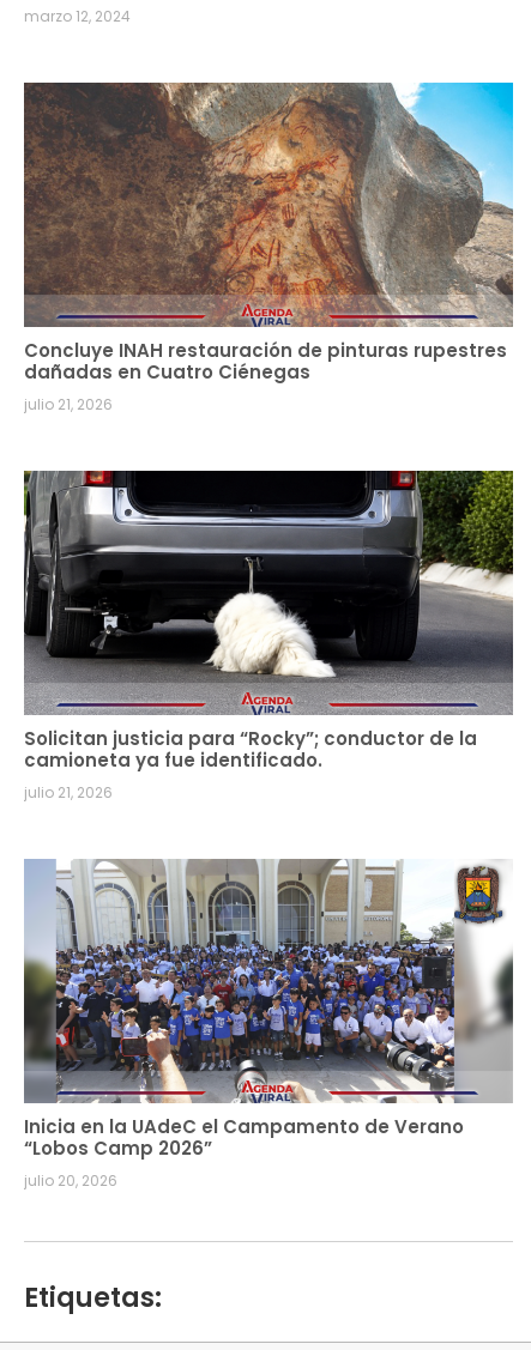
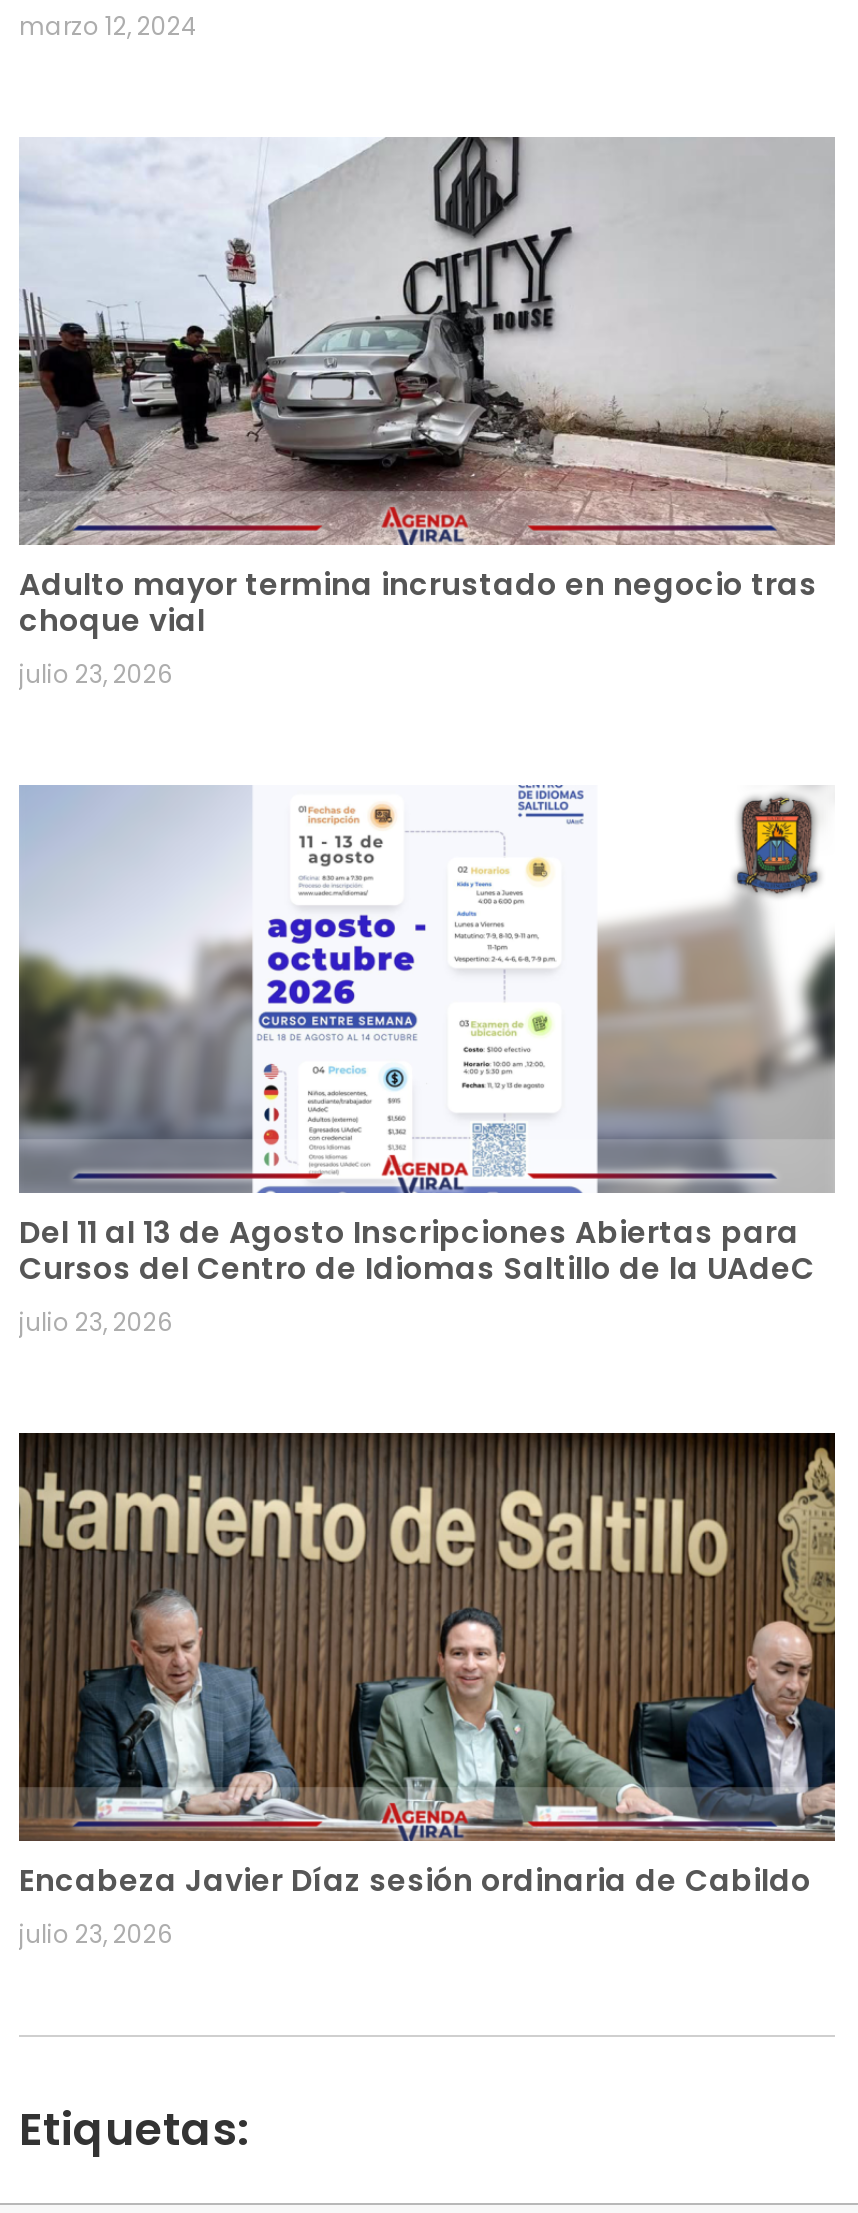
[23,81,514,414] [image] | Concluye INAH restauración de pinturas rupestres | dañadas en Cuatro Ciénegas | julio 21, 2026 -> [19,135,835,690] [image] | Adulto mayor termina incrustado en negocio tras | choque vial | julio 23, 2026
[23,470,514,802] [image] | Solicitan justicia para “Rocky”; conductor de la | camioneta ya fue identificado. | julio 21, 2026 -> [19,785,835,1338] [image] | Del 11 al 13 de Agosto Inscripciones Abiertas para | Cursos del Centro de Idiomas Saltillo de la UAdeC | julio 23, 2026
[24,859,513,1190] [image] | Inicia en la UAdeC el Campamento de Verano | “Lobos Camp 2026” | julio 20, 2026 -> [17,1431,837,1950] [image] | Encabeza Javier Díaz sesión ordinaria de Cabildo | julio 23, 2026

